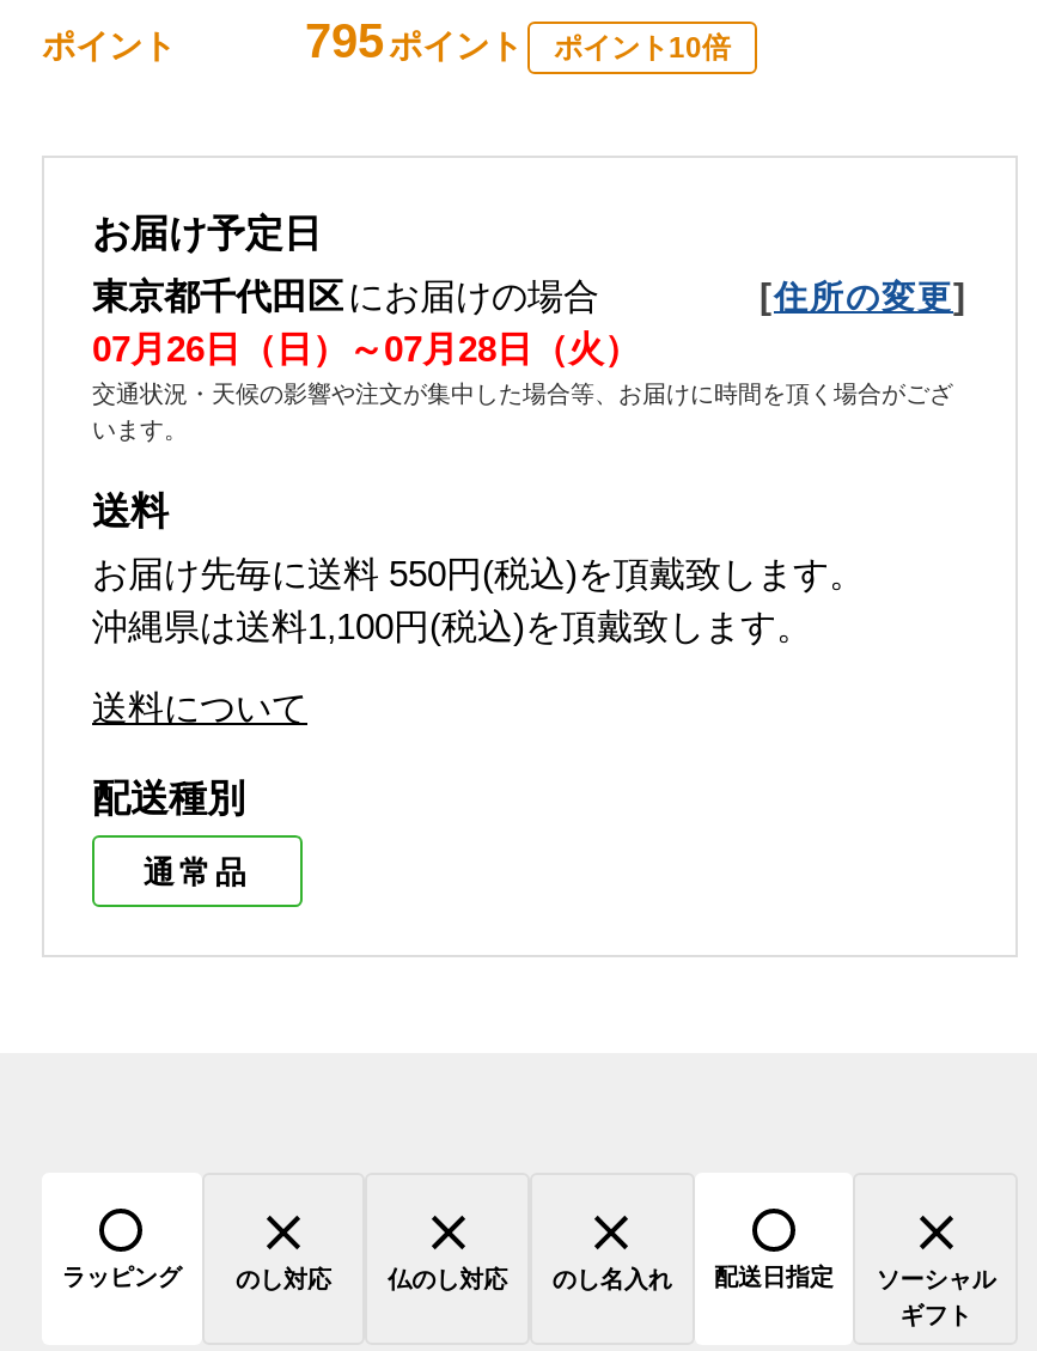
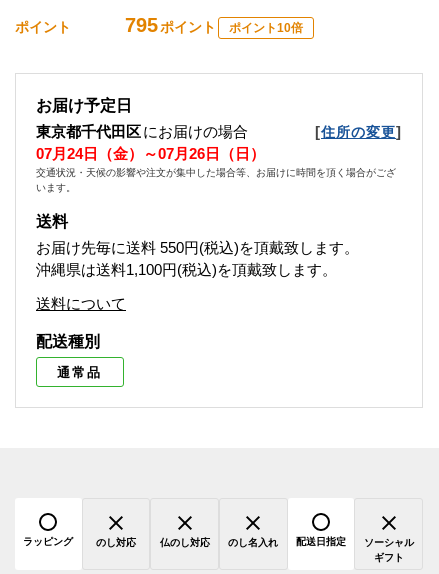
[92,329,640,369] 07月26日（日）～07月28日（火） -> [36,145,265,162] 07月24日（金）～07月26日（日）

